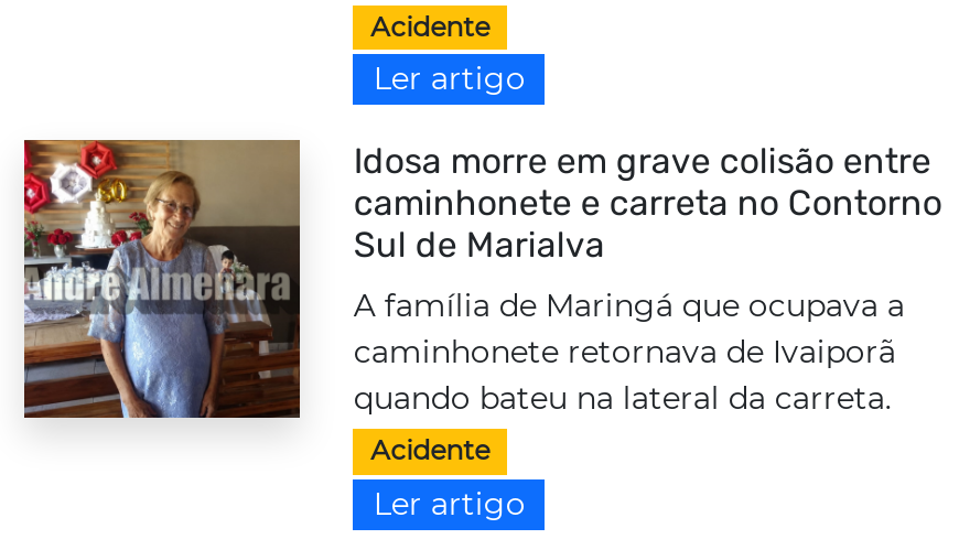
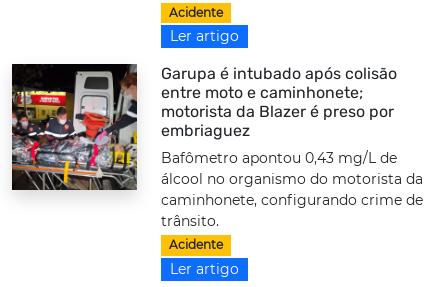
[22,138,942,420] [image] | Idosa morre em grave colisão entre | caminhonete e carreta no Contorno | Sul de Marialva -> [11,63,397,191] [image] | Garupa é intubado após colisão | entre moto e caminhonete; | motorista da Blazer é preso por | embriaguez
[353,286,905,419] A família de Maringá que ocupava a | caminhonete retornava de Ivaiporã | quando bateu na lateral da carreta. -> [161,149,423,230] Bafômetro apontou 0,43 mg/L de | álcool no organismo do motorista da | caminhonete, configurando crime de | trânsito.

